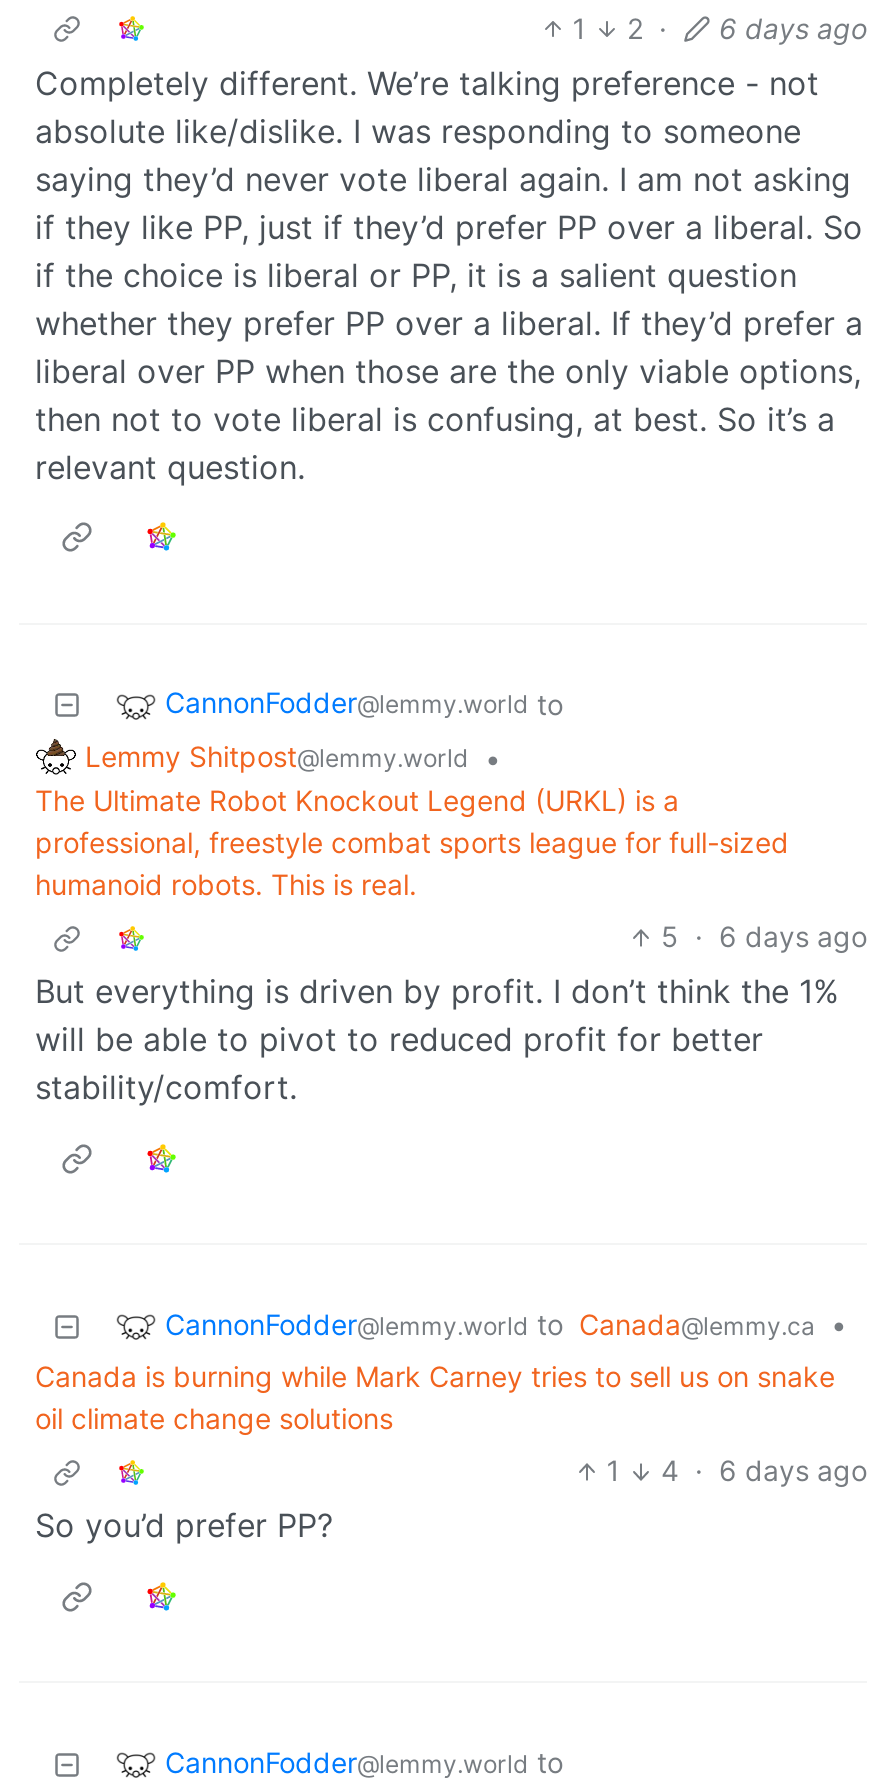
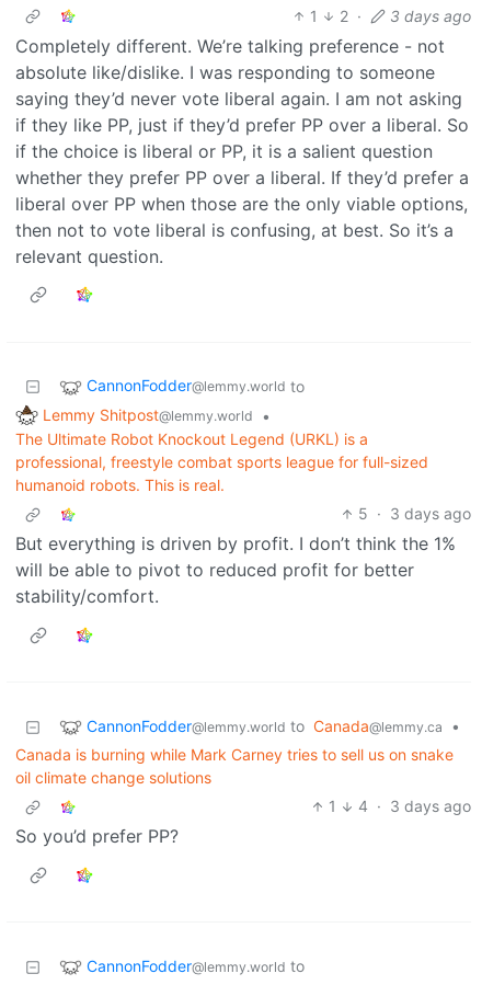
[573,10,867,44] 1 2 · 6 days ago -> [310,6,471,25] 1 2 · 3 days ago
[661,920,867,954] 5 · 6 days ago -> [358,504,471,523] 5 · 3 days ago
[607,1454,867,1488] 1 4 · 6 days ago -> [328,797,471,816] 1 4 · 3 days ago

